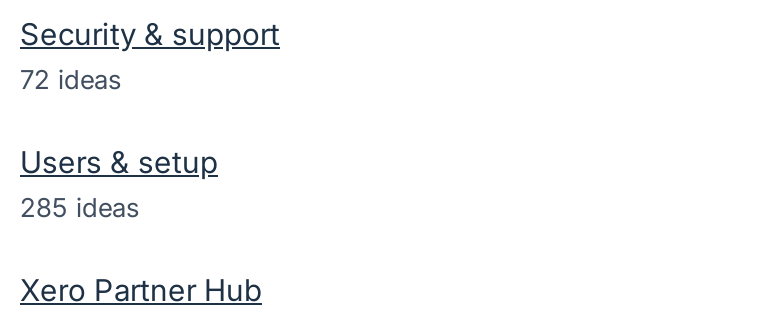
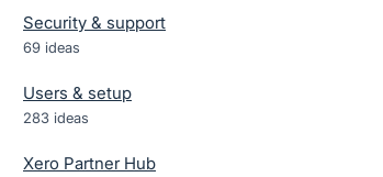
[20,63,122,95] 72 ideas -> [23,38,80,56] 69 ideas
[20,191,140,223] 285 ideas -> [23,109,89,126] 283 ideas

